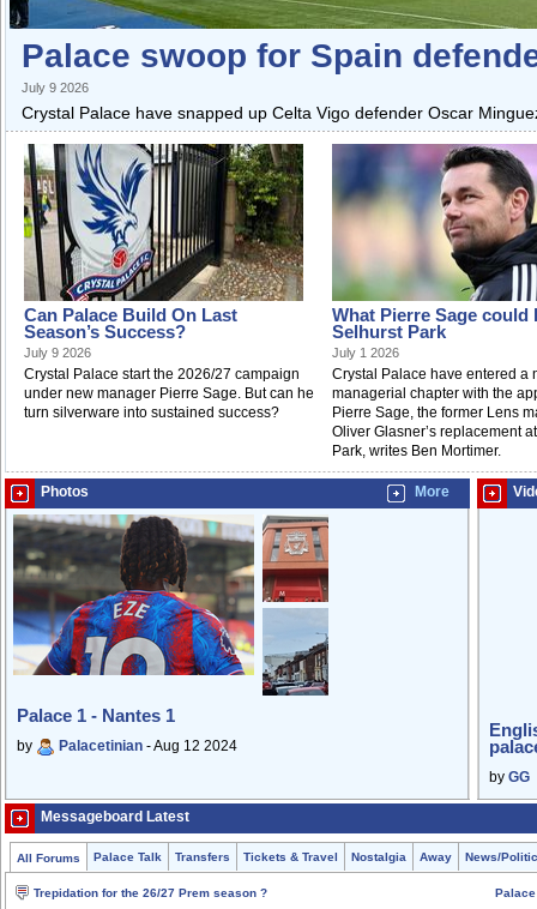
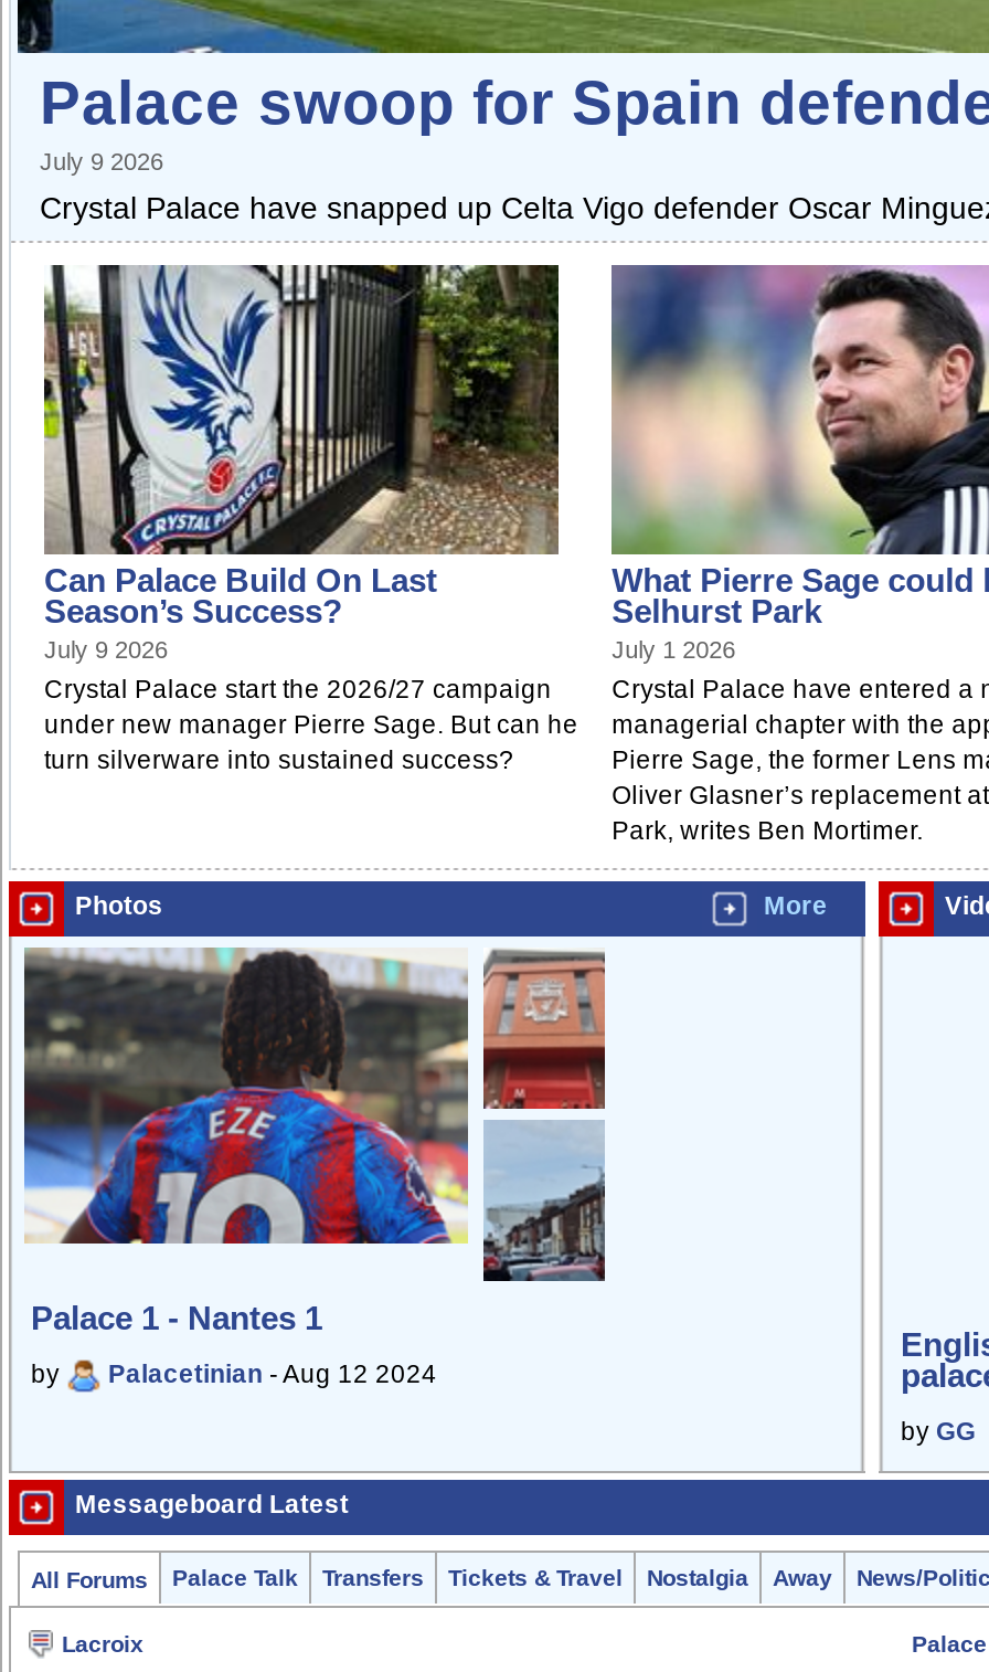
[34,886,267,899] Trepidation for the 26/27 Prem season ? -> [62,1631,143,1655] Lacroix

